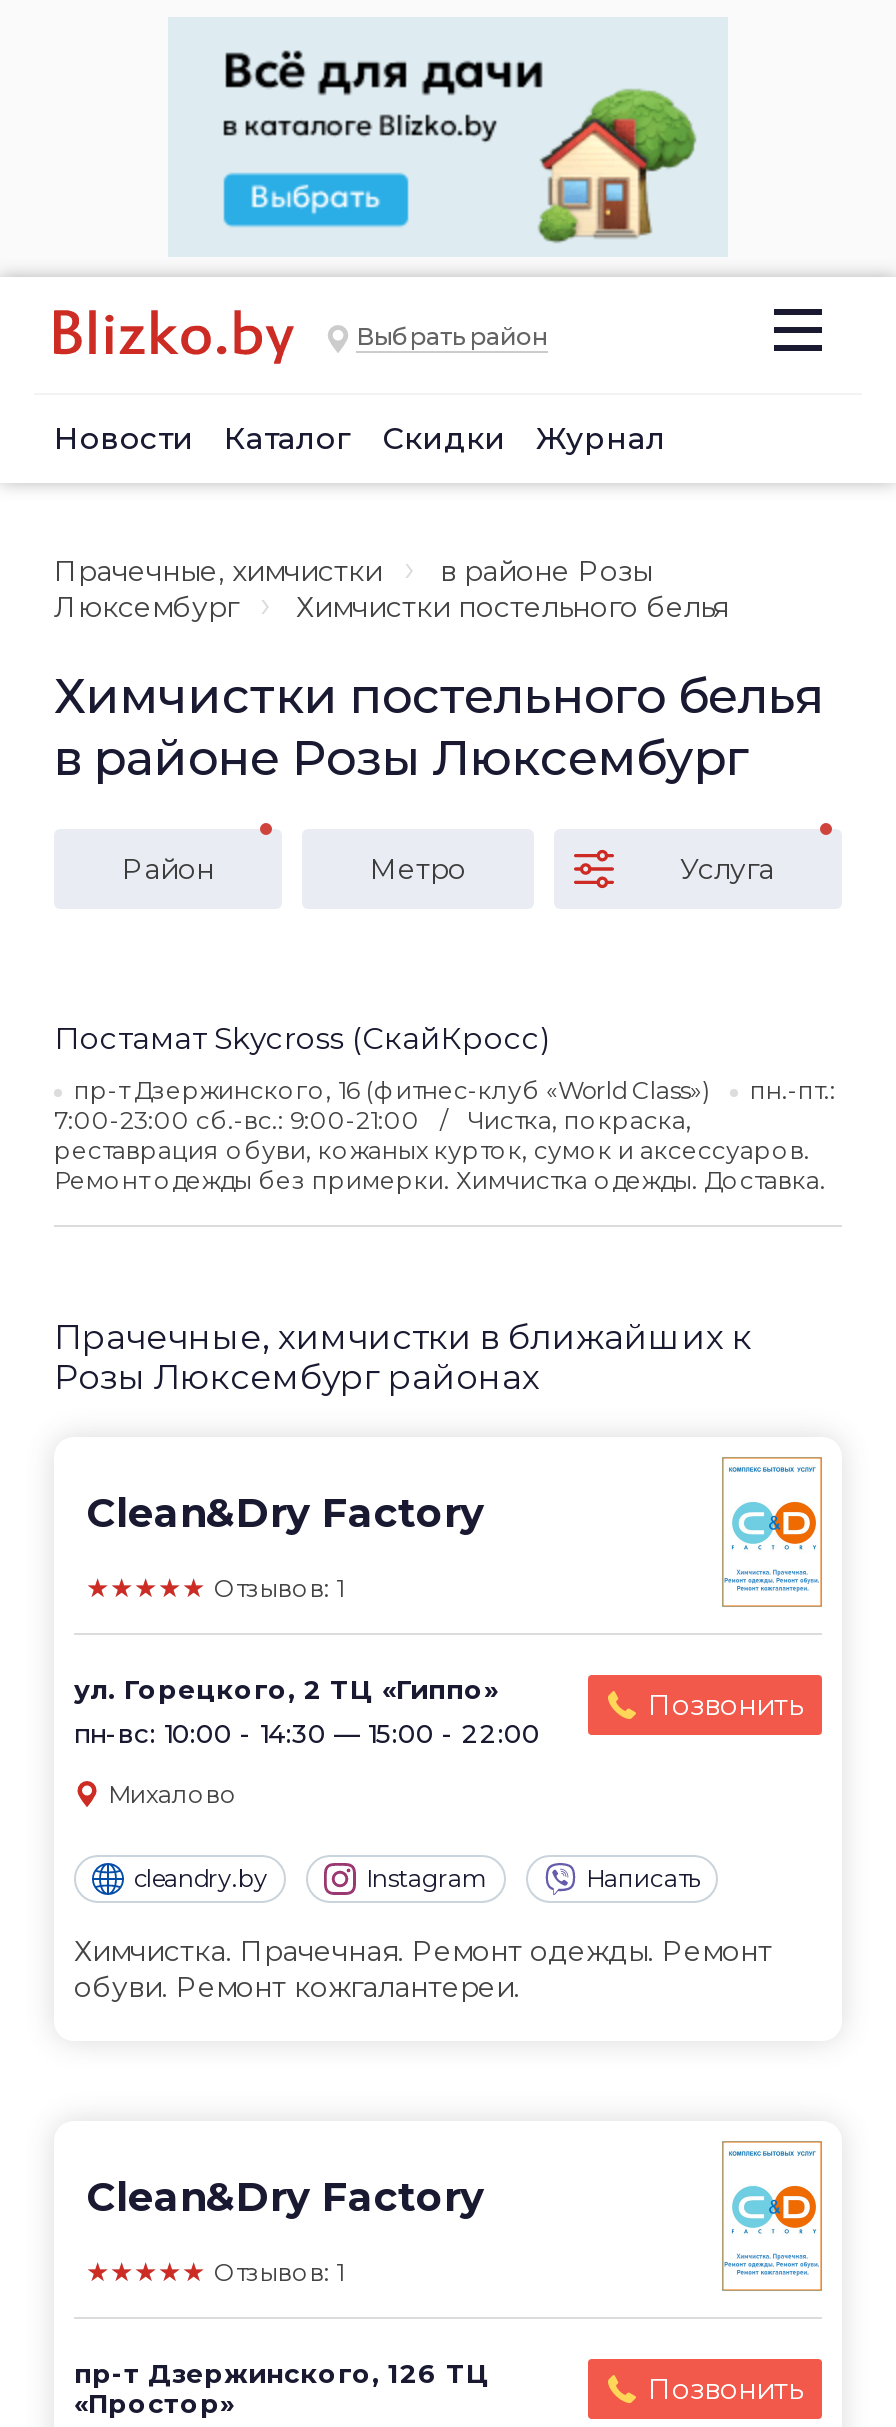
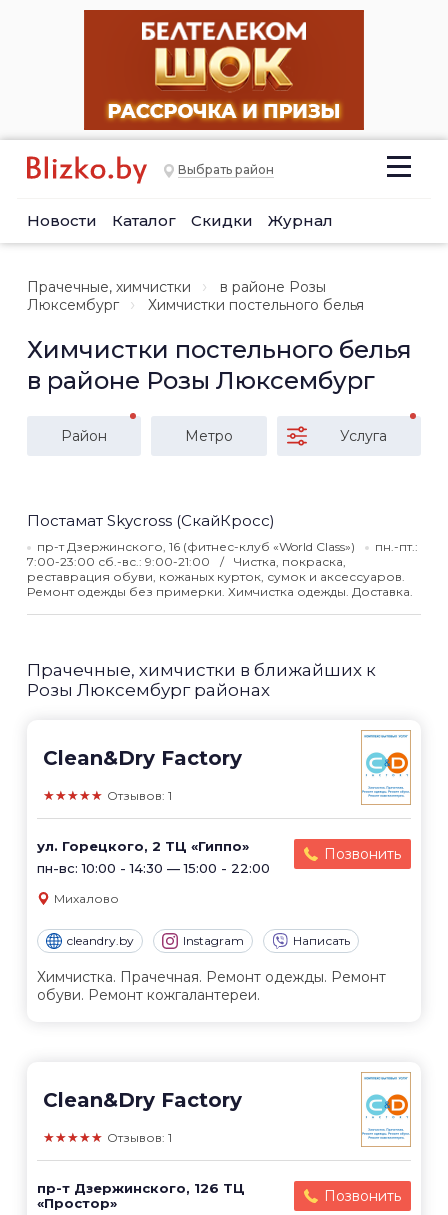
[168,17,728,257] [image] -> [83,9,365,131] [image]

